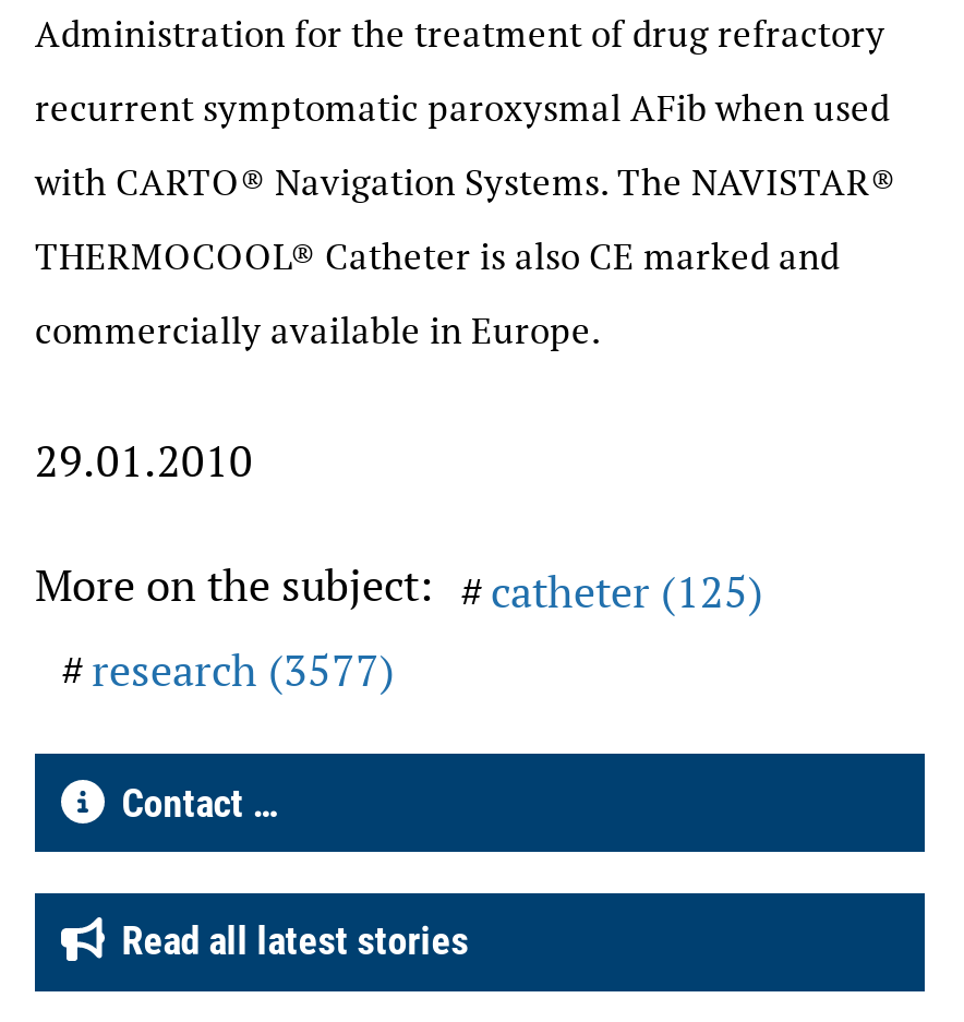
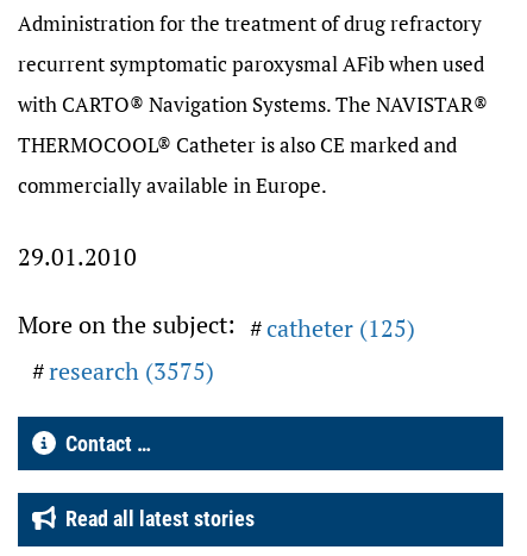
[92,641,395,700] research (3577) -> [49,355,214,387] research (3575)

